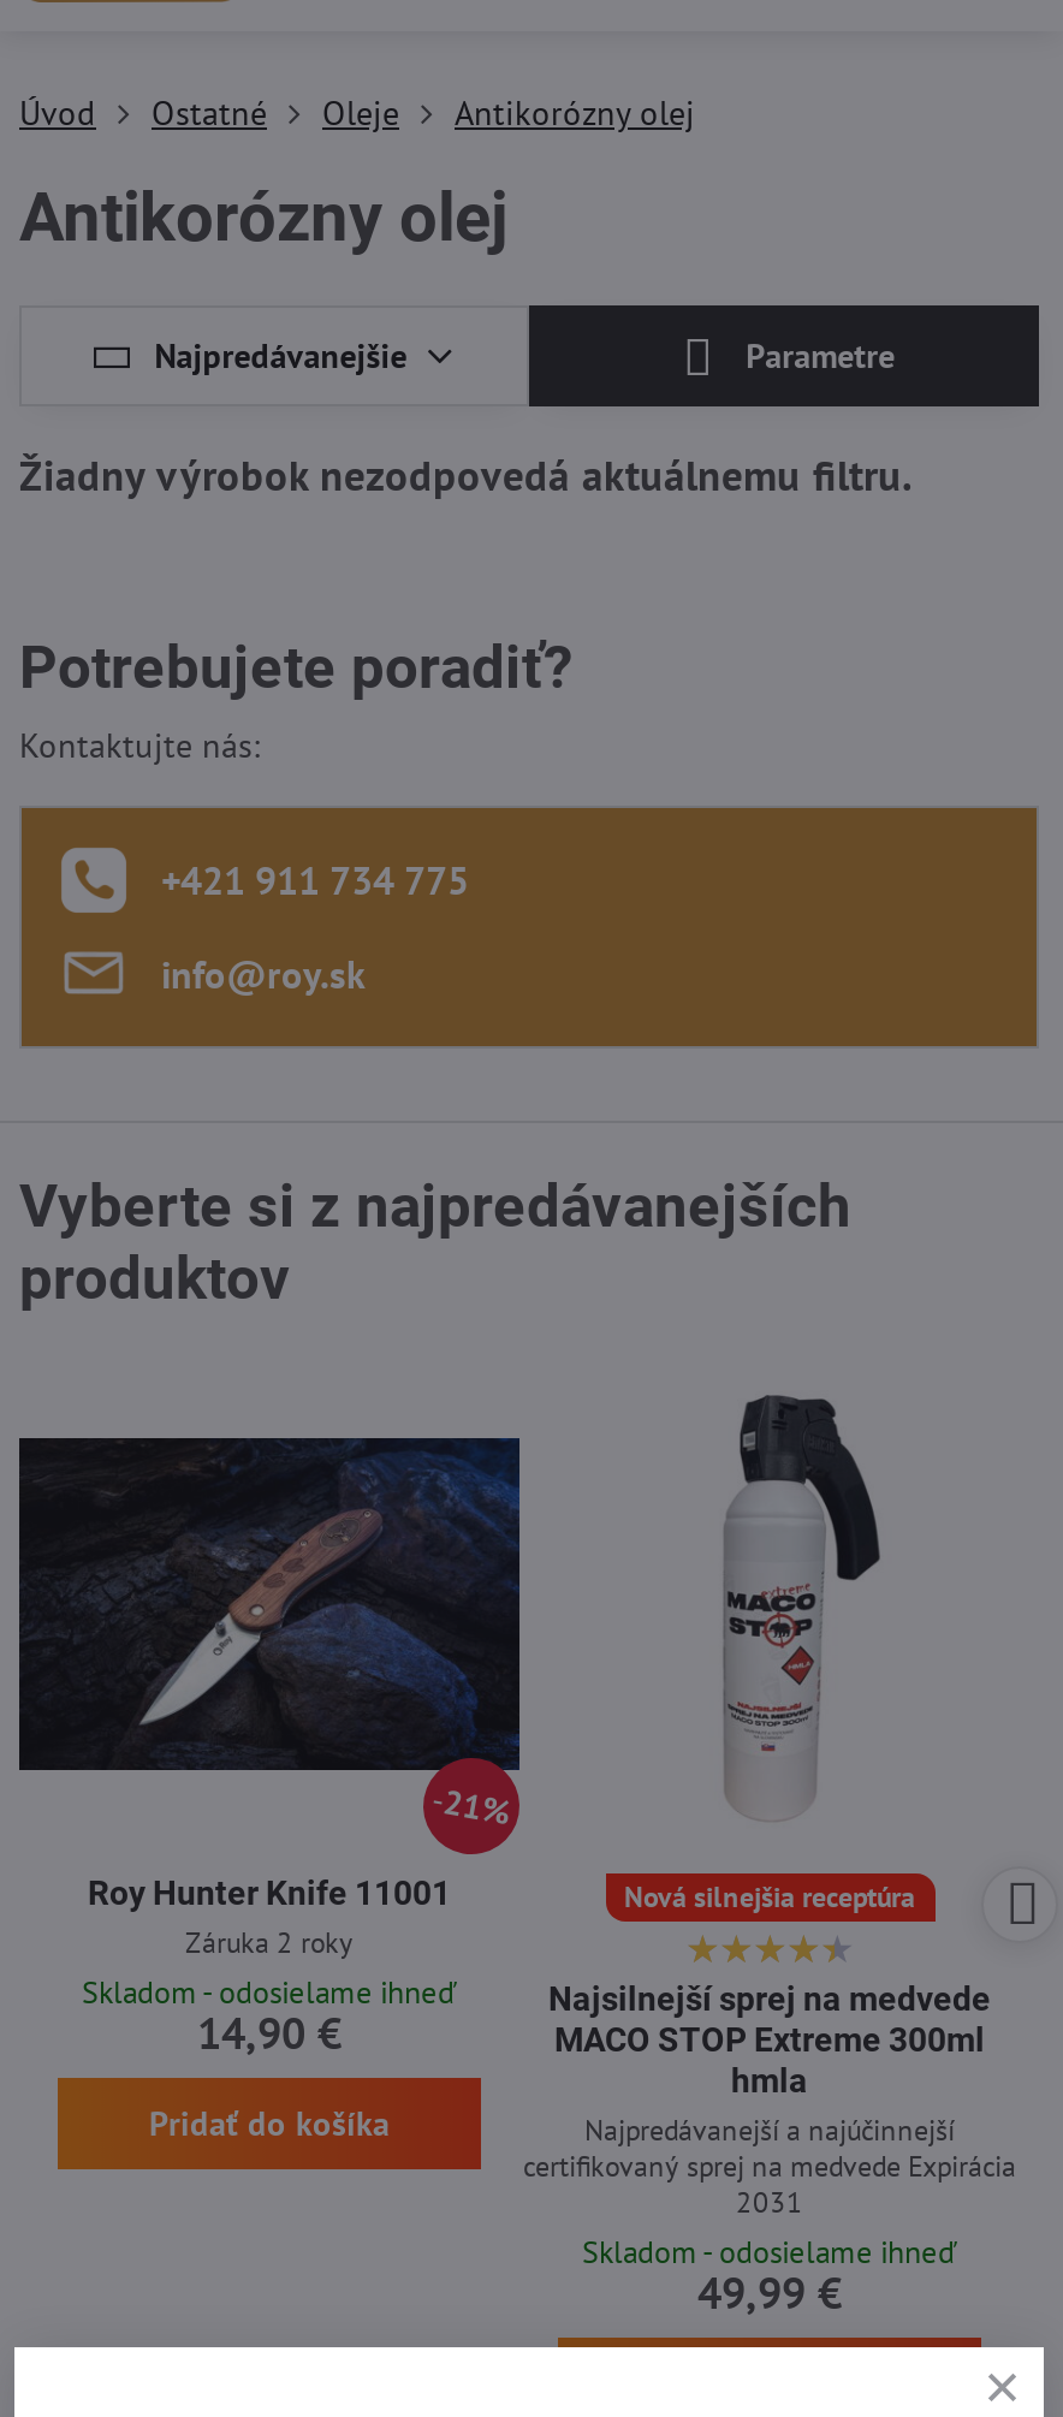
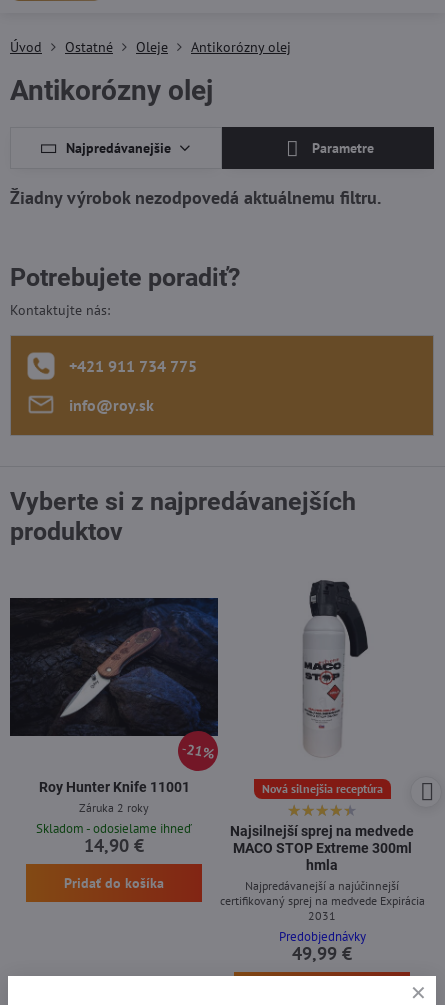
[582,2233,957,2274] Skladom - odosielame ihneď -> [278,928,365,945] Predobjednávky

